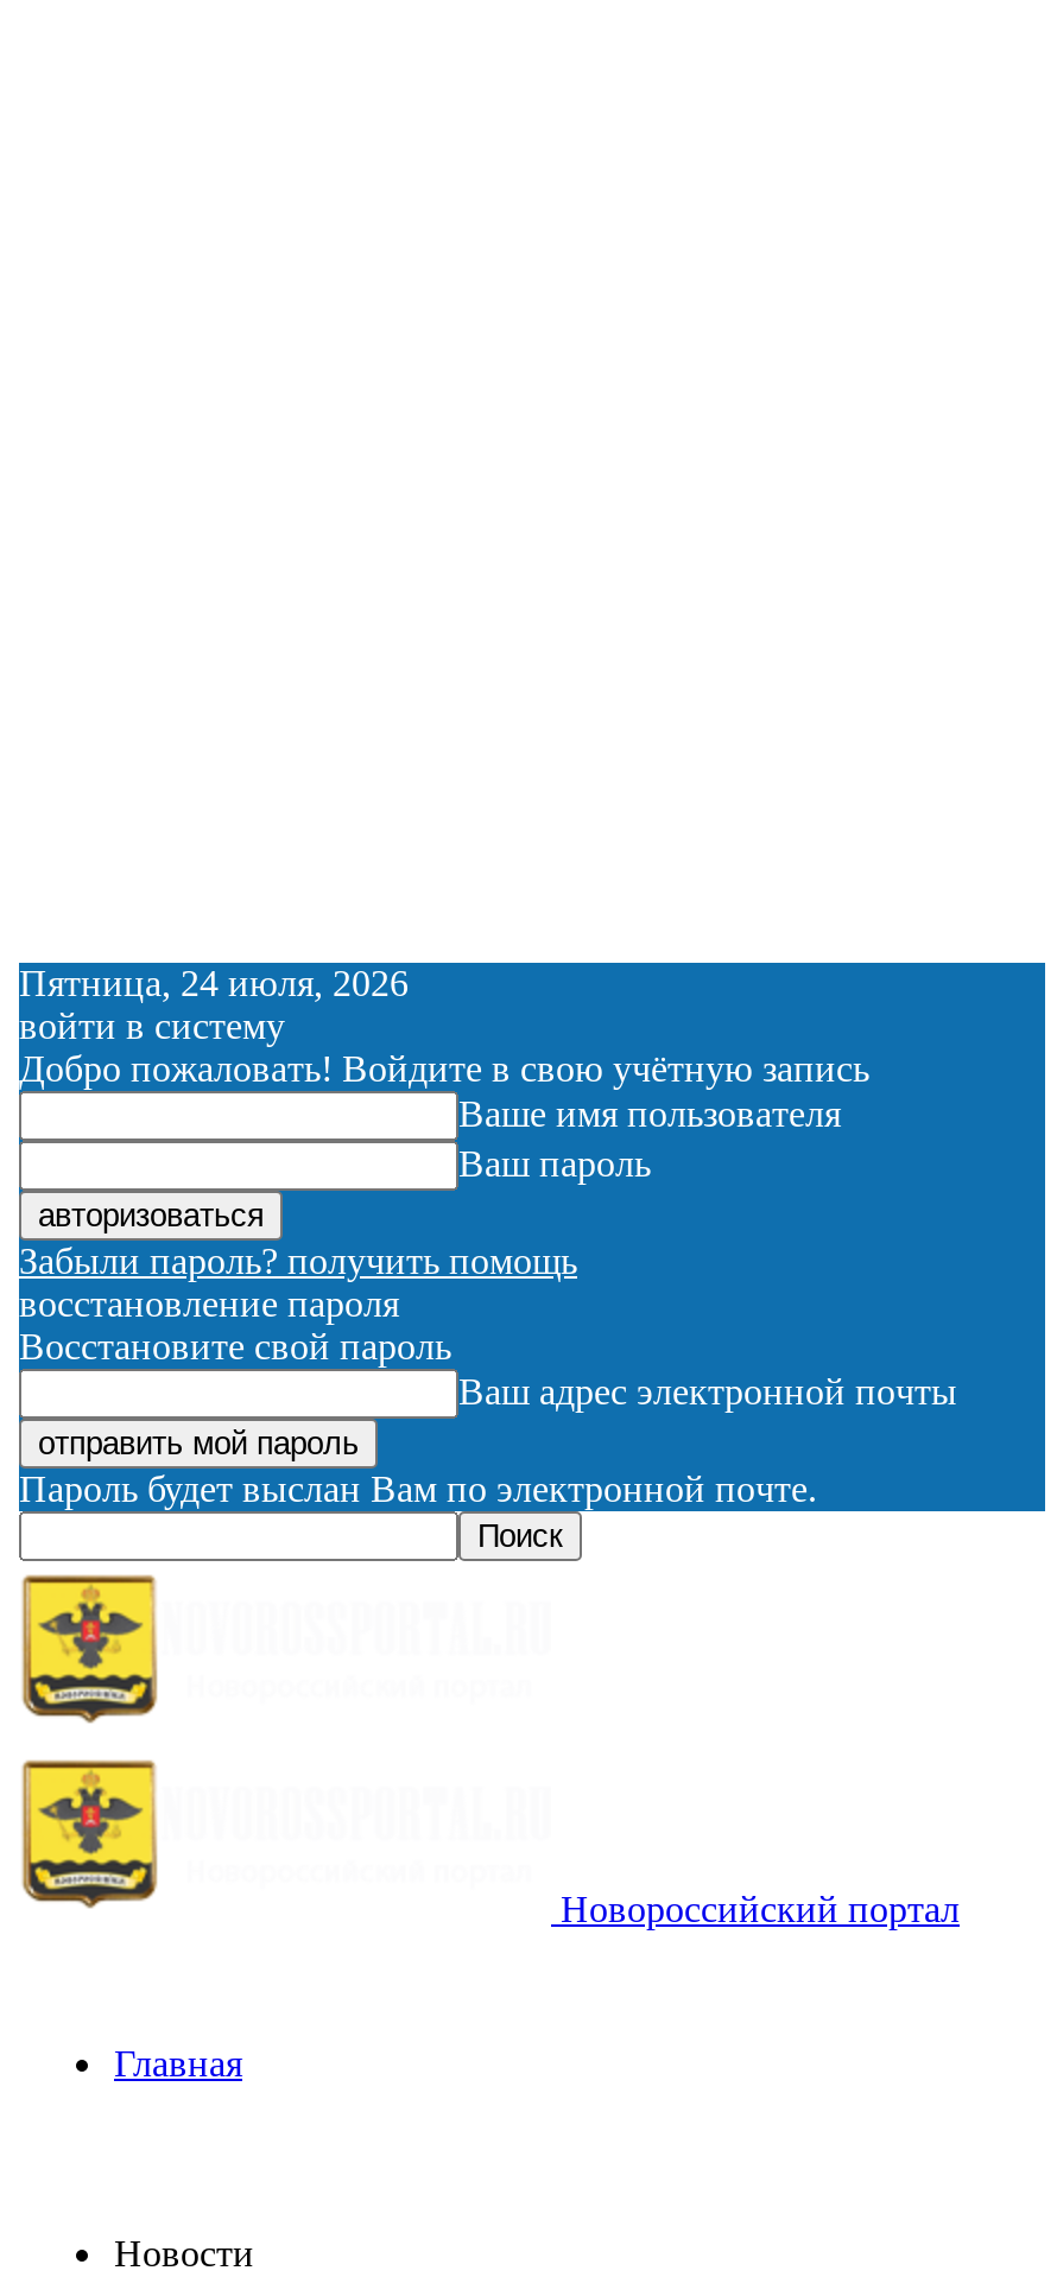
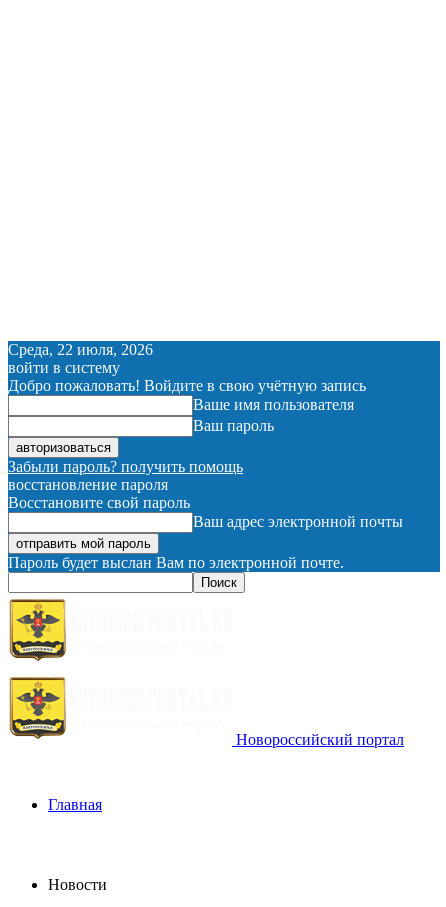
[19,963,409,1003] Пятница, 24 июля, 2026 -> [8,341,153,358] Среда, 22 июля, 2026

